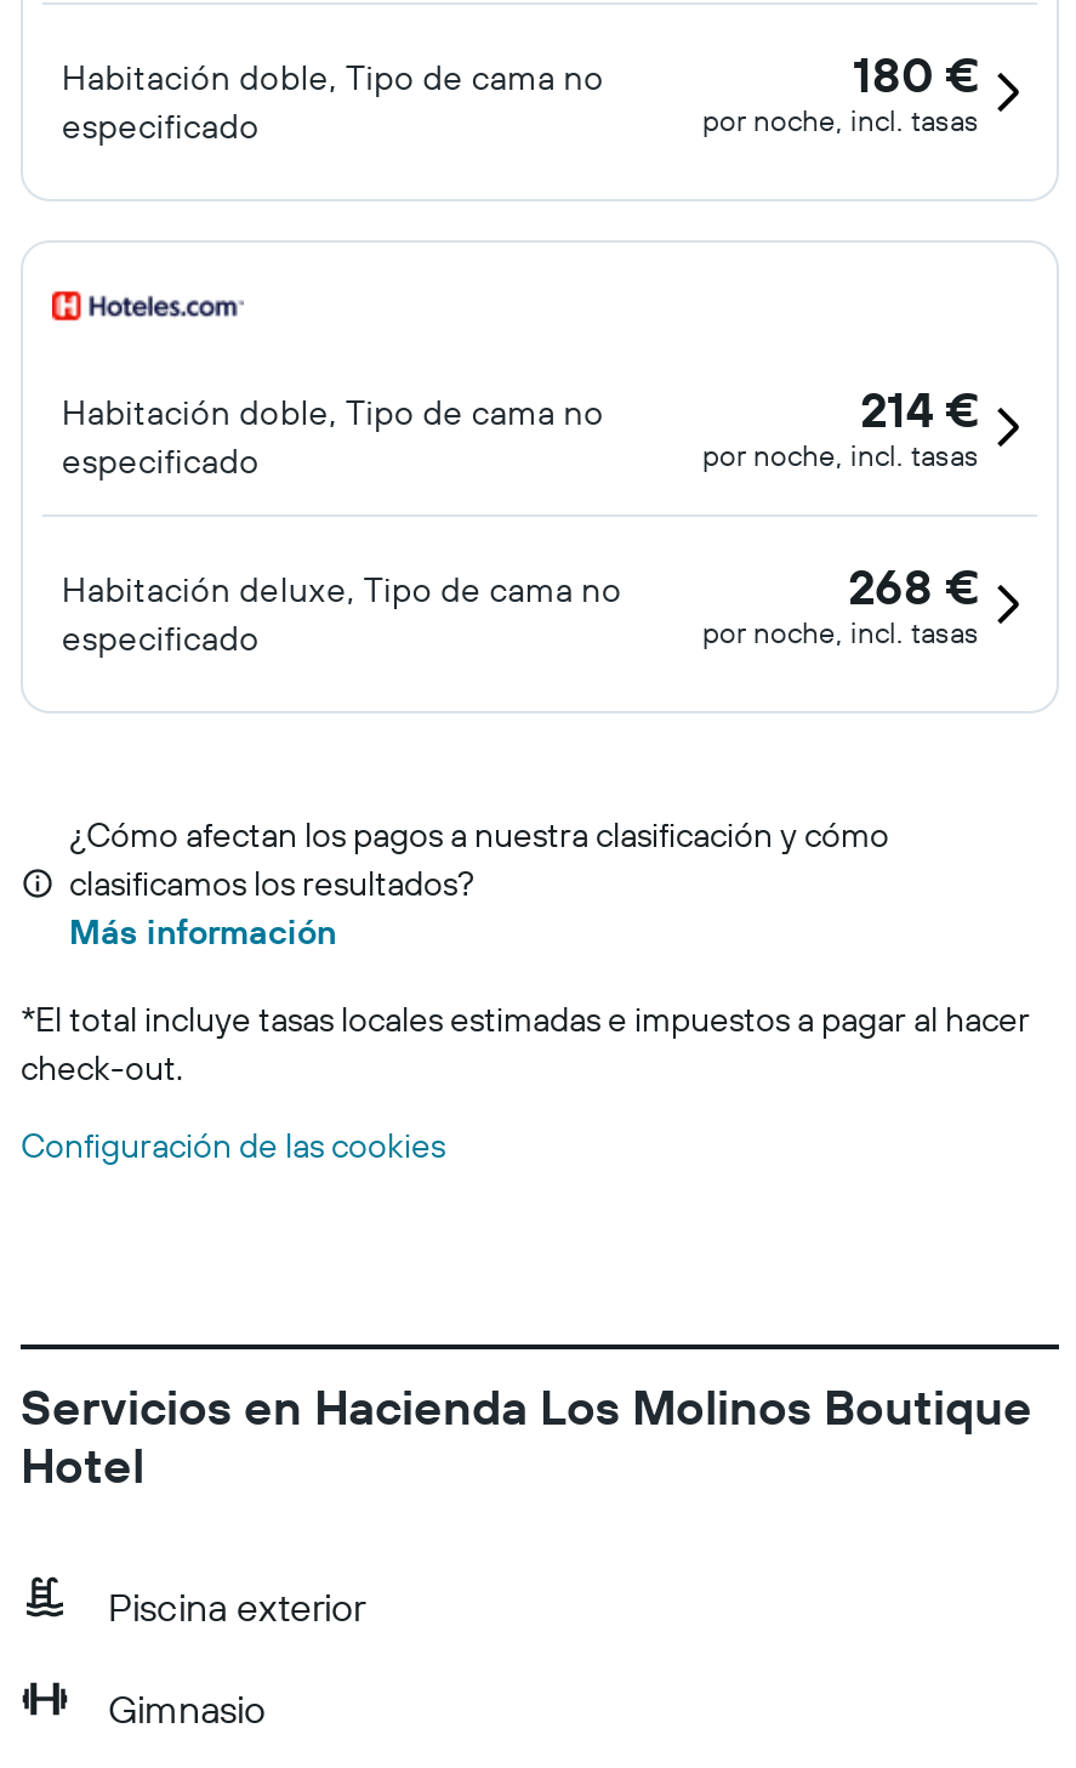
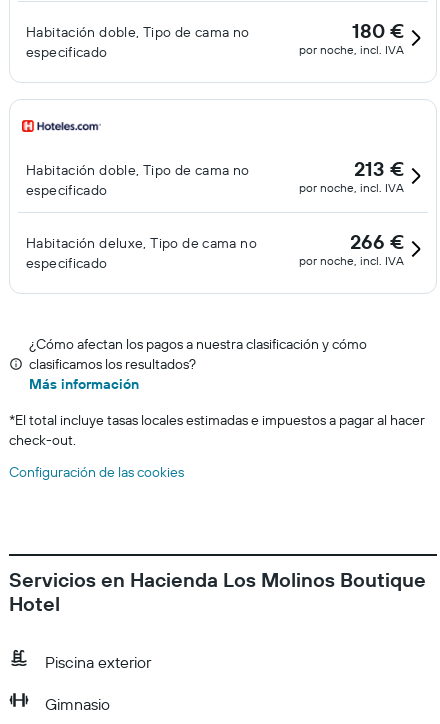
[702,102,979,138] por noche, incl. tasas -> [299,42,404,57] por noche, incl. IVA
[860,379,979,439] 214 € -> [354,156,404,181] 213 €
[702,437,979,473] por noche, incl. tasas -> [299,180,404,195] por noche, incl. IVA
[848,556,979,616] 268 € -> [350,229,404,254] 266 €
[702,614,979,650] por noche, incl. tasas -> [299,253,404,268] por noche, incl. IVA

